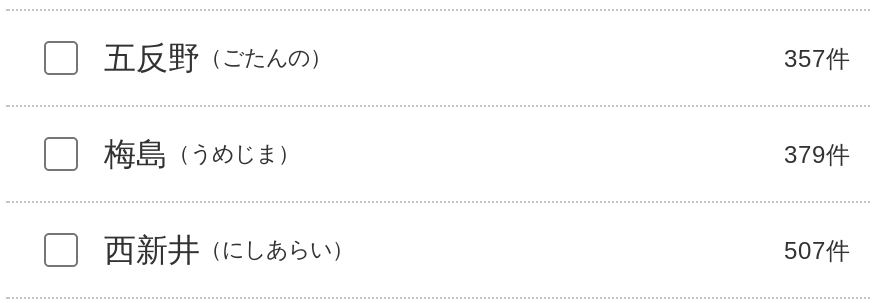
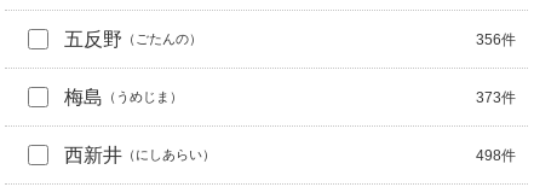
[784,44,850,72] 357件 -> [476,31,516,48] 356件
[784,140,850,168] 379件 -> [476,89,516,106] 373件
[784,236,850,264] 507件 -> [476,147,516,163] 498件

